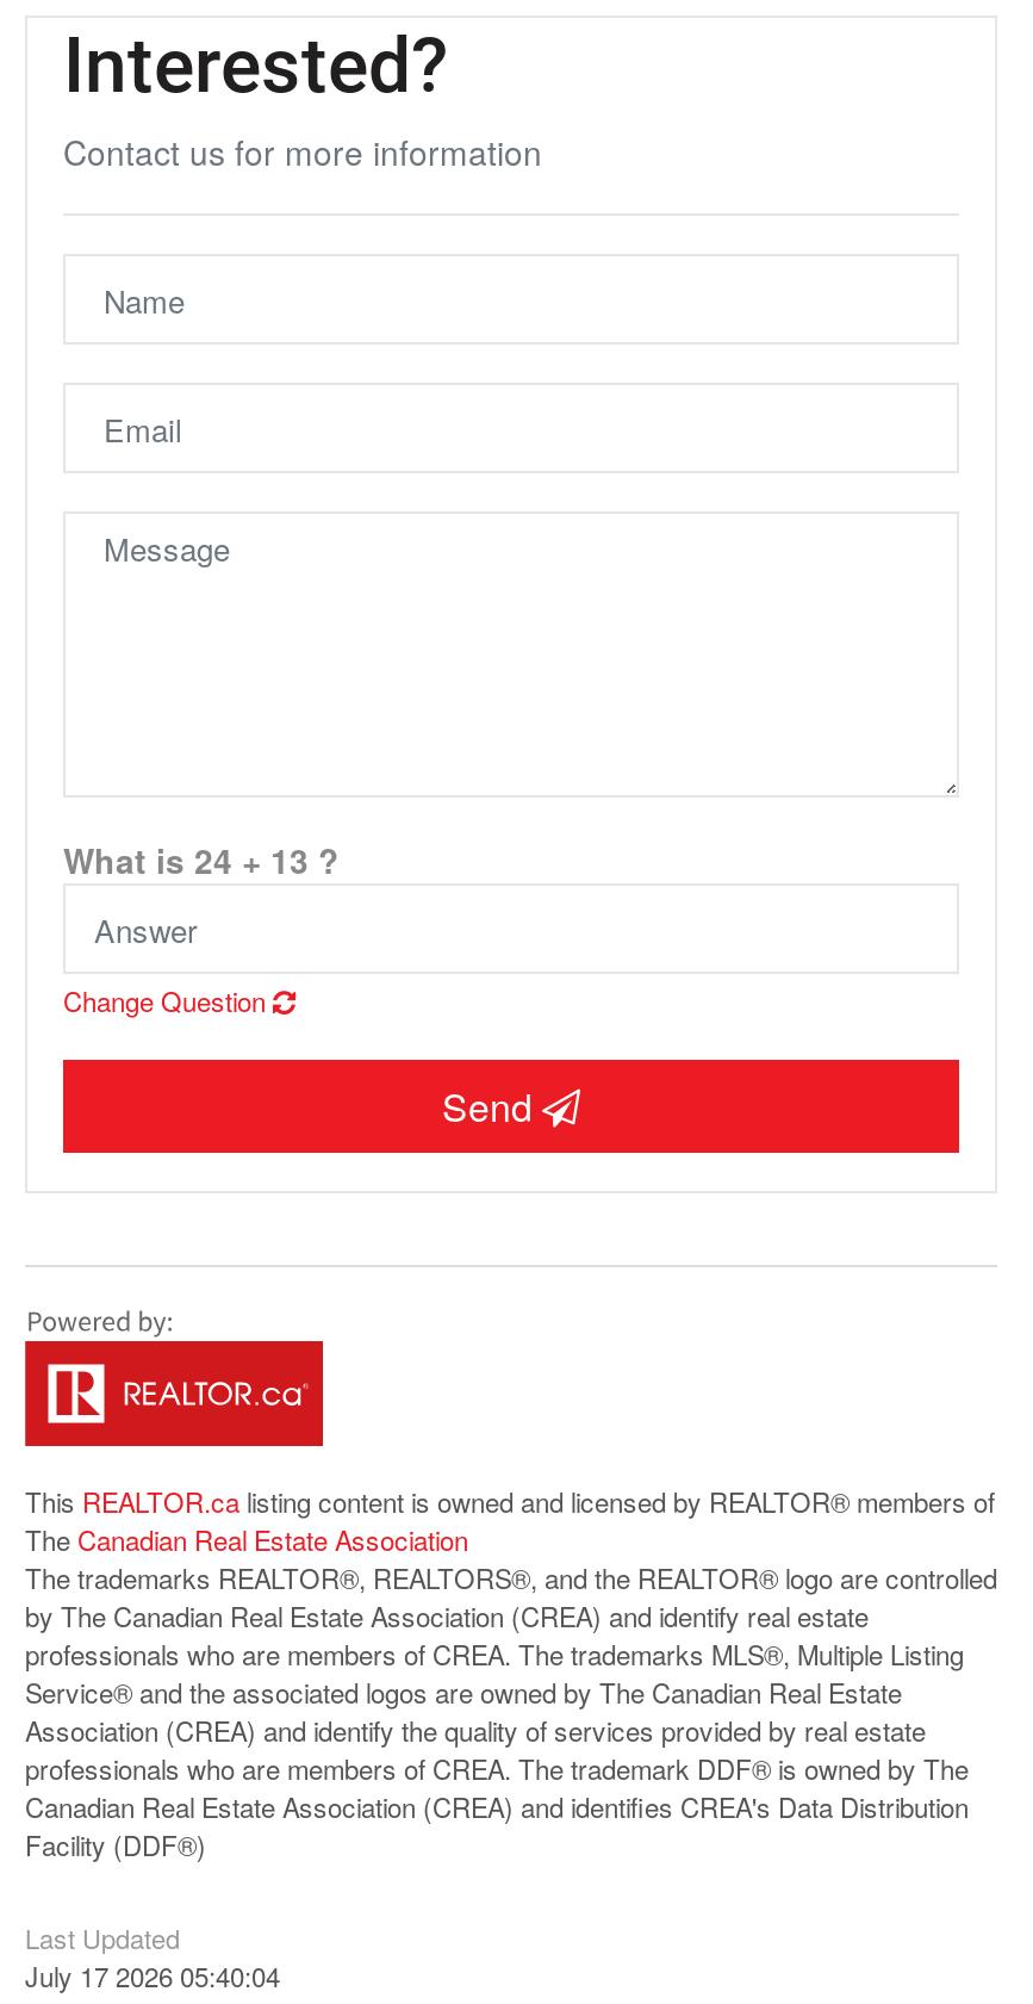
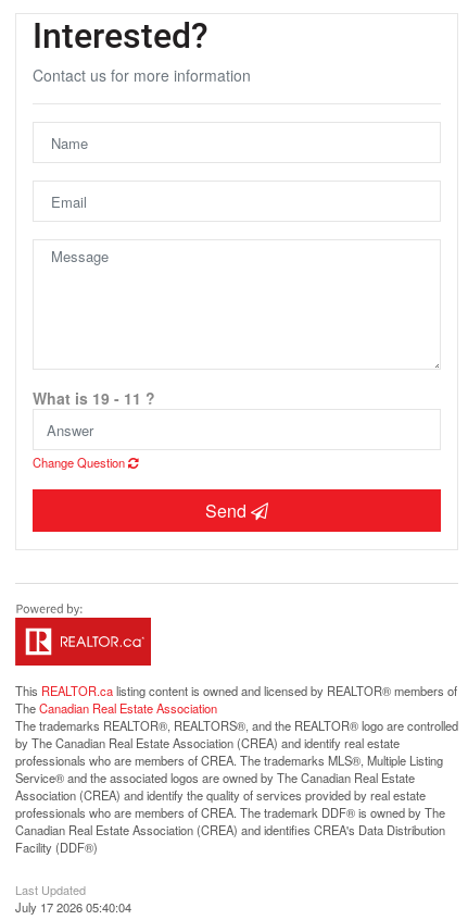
[63,836,340,883] What is 24 + 13 ? -> [33,387,155,409] What is 19 - 11 ?

